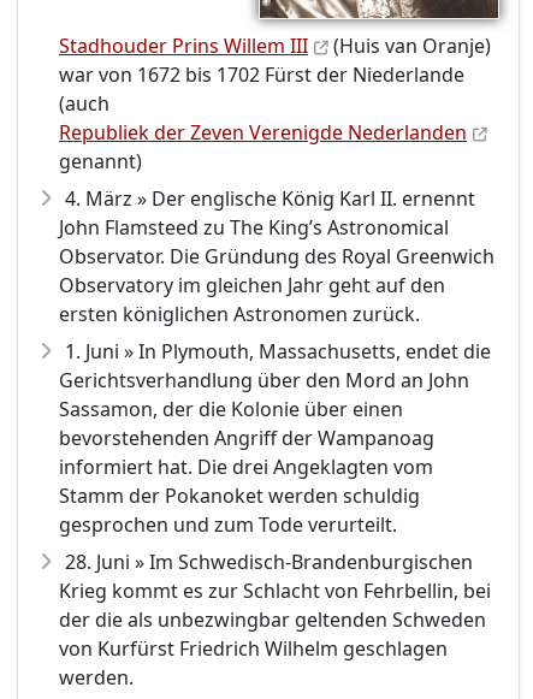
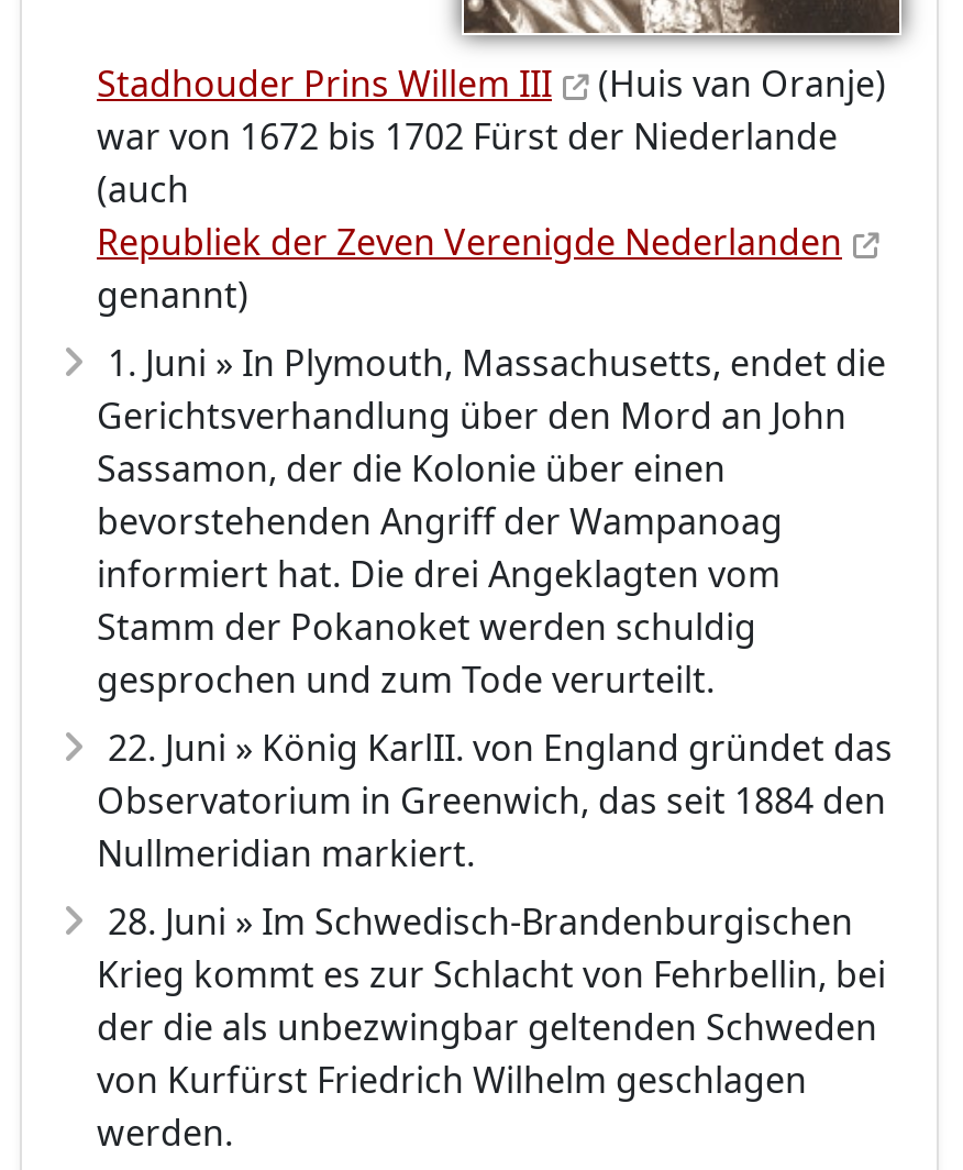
[59,185,494,327] 4. März » Der englische König Karl II. ernennt | John Flamsteed zu The King’s Astronomical | Observator. Die Gründung des Royal Greenwich | Observatory im gleichen Jahr geht auf den | ersten königlichen Astronomen zurück. -> none
moved [59,338,491,538] -> [97,339,886,704]: 1. Juni » In Plymouth, Massachusetts, endet die | Gerichtsverhandlung über den Mord an John | Sassamon, der die Kolonie über einen | bevorstehenden Angriff der Wampanoag | informiert hat. Die drei Angeklagten vom | Stamm der Pokanoket werden schuldig | gesprochen und zum Tode verurteilt.
none -> [97,724,893,877] 22. Juni » König KarlII. von England gründet das | Observatorium in Greenwich, das seit 1884 den | Nullmeridian markiert.

